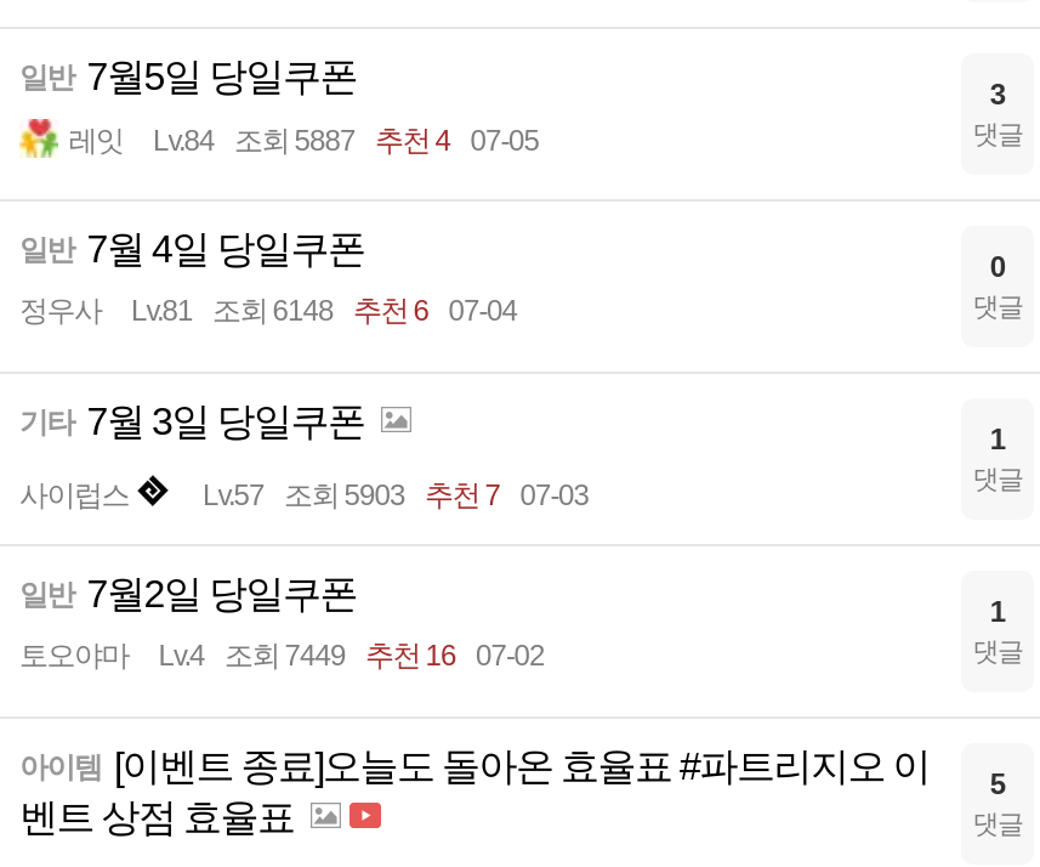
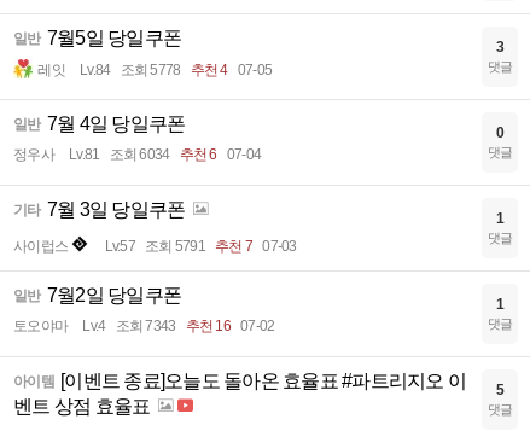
[68,125,539,159] 레잇 Lv.84 조회 5887 추천 4 07-05 -> [38,62,272,79] 레잇 Lv.84 조회 5778 추천 4 07-05
[19,295,517,329] 정우사 Lv.81 조회 6148 추천 6 07-04 -> [13,147,261,164] 정우사 Lv.81 조회 6034 추천 6 07-04
[203,480,589,514] Lv.57 조회 5903 추천 7 07-03 -> [104,238,296,255] Lv.57 조회 5791 추천 7 07-03
[19,640,544,674] 토오야마 Lv.4 조회 7449 추천 16 07-02 -> [13,318,274,335] 토오야마 Lv.4 조회 7343 추천 16 07-02

